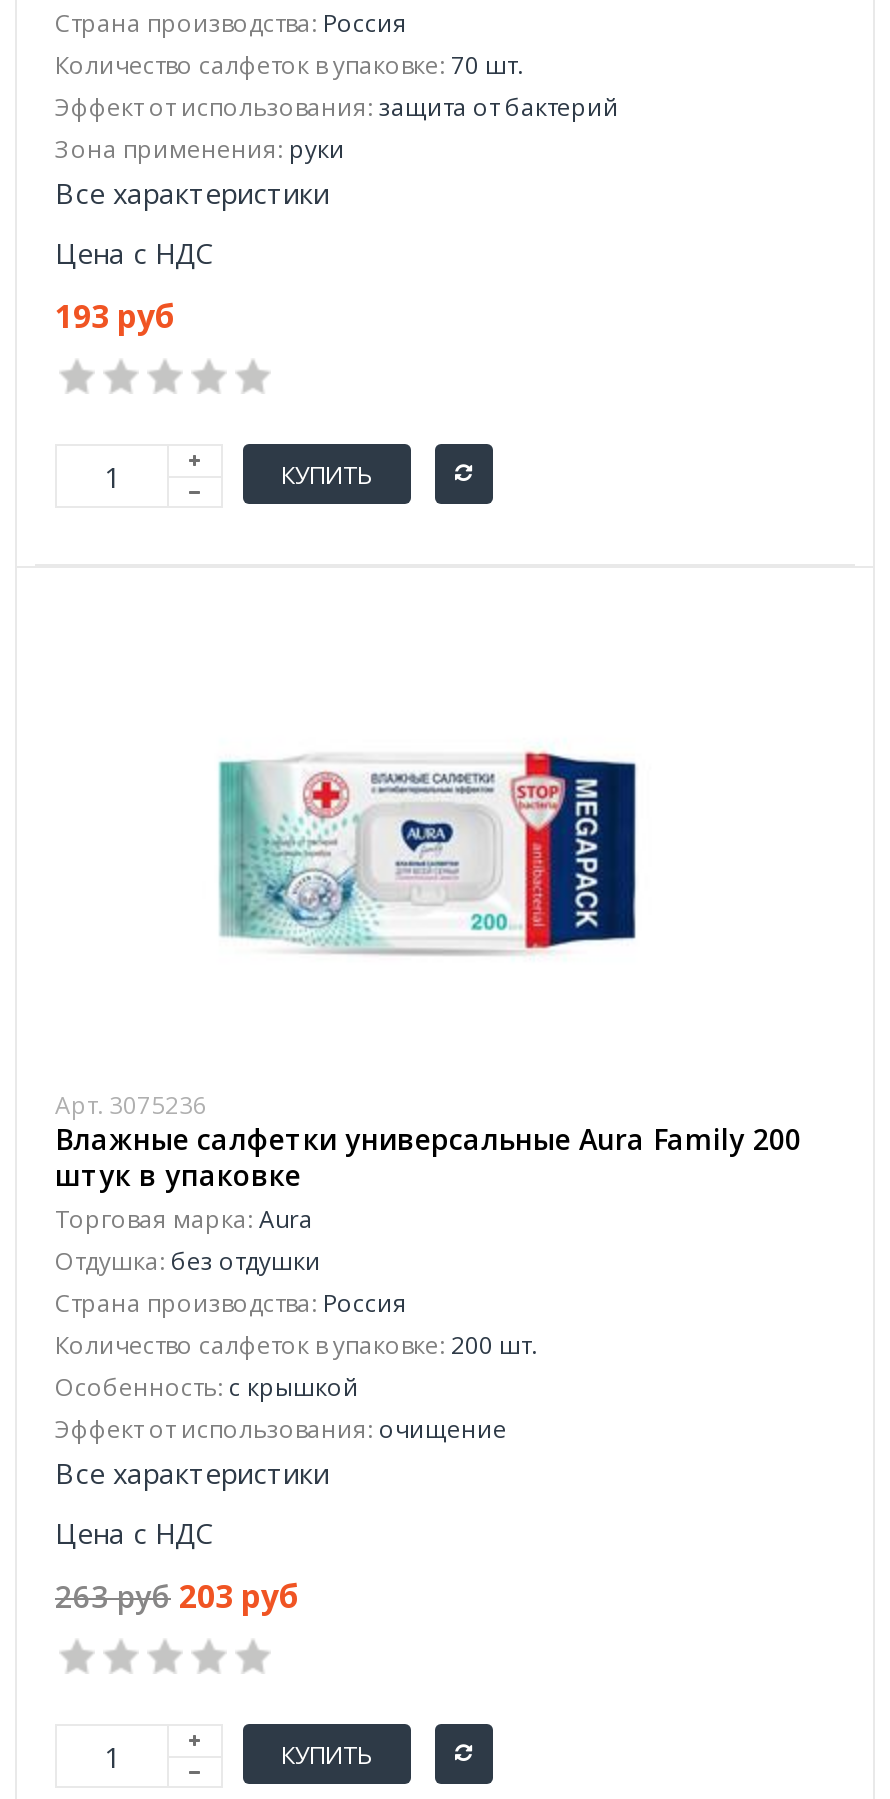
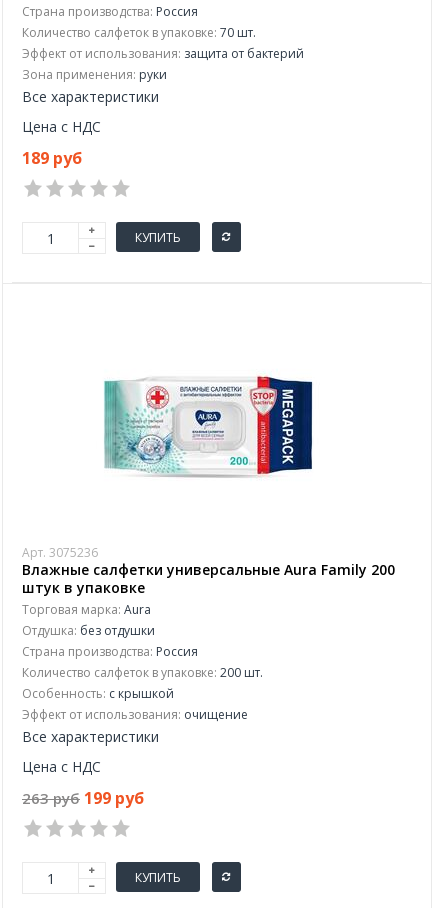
[55,294,175,338] 193 руб -> [22,147,82,169] 189 руб
[55,1574,299,1618] 263 руб 203 руб -> [22,787,144,809] 263 руб 199 руб

